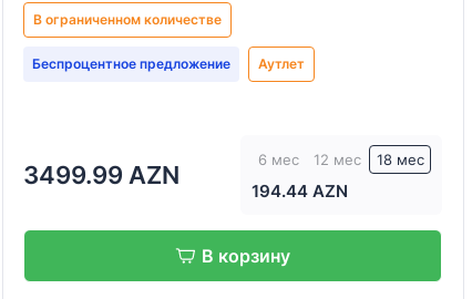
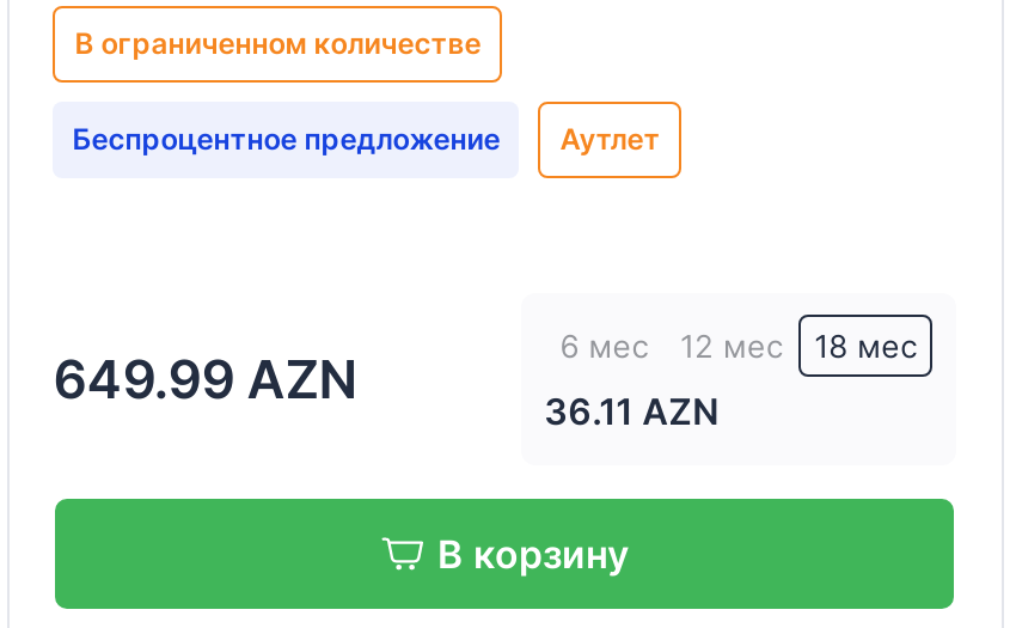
[23,161,180,189] 3499.99 AZN -> [53,347,357,409] 649.99 AZN
[251,180,348,201] 194.44 AZN -> [544,389,719,434] 36.11 AZN

